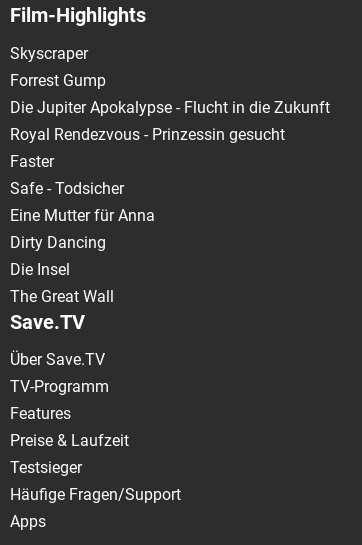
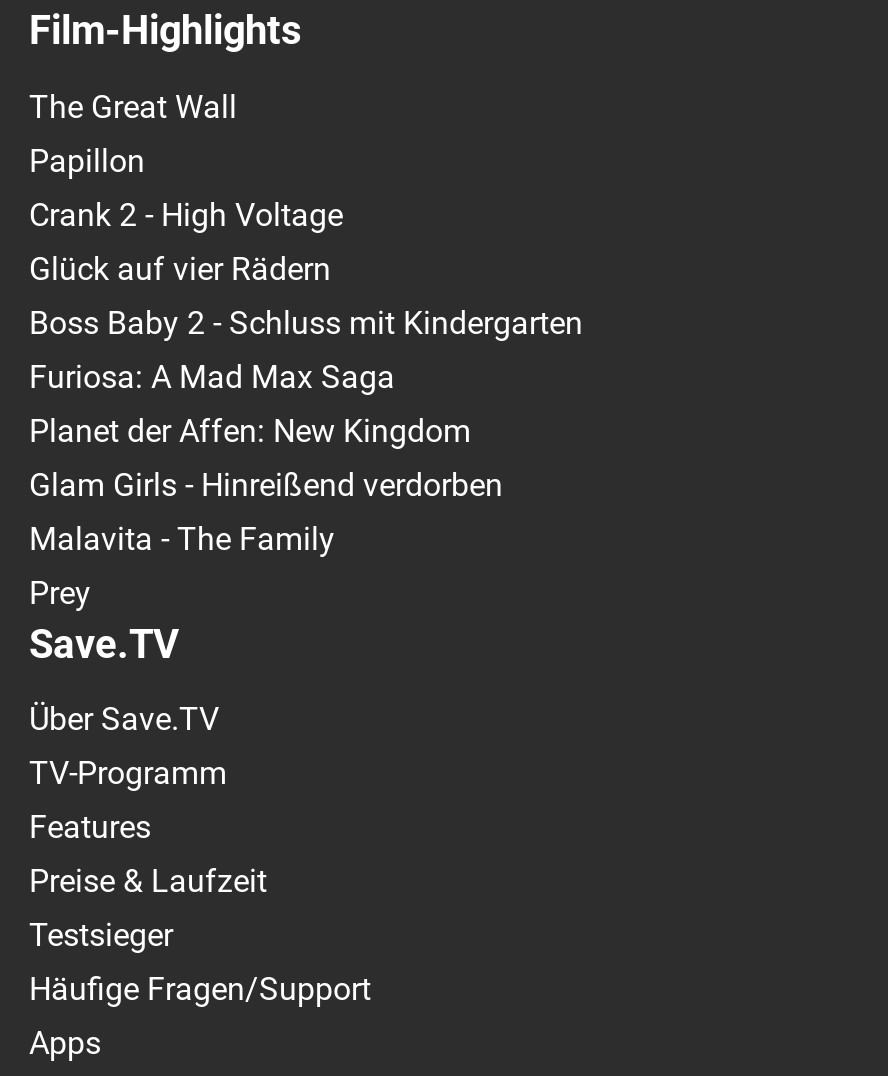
[10,44,330,279] Skyscraper | Forrest Gump | Die Jupiter Apokalypse - Flucht in die Zukunft | Royal Rendezvous - Prinzessin gesucht | Faster | Safe - Todsicher | Eine Mutter für Anna | Dirty Dancing | Die Insel -> none
moved [10,287,114,306] -> [29,87,237,125]: The Great Wall
none -> [29,141,583,611] Papillon | Crank 2 - High Voltage | Glück auf vier Rädern | Boss Baby 2 - Schluss mit Kindergarten | Furiosa: A Mad Max Saga | Planet der Affen: New Kingdom | Glam Girls - Hinreißend verdorben | Malavita - The Family | Prey

